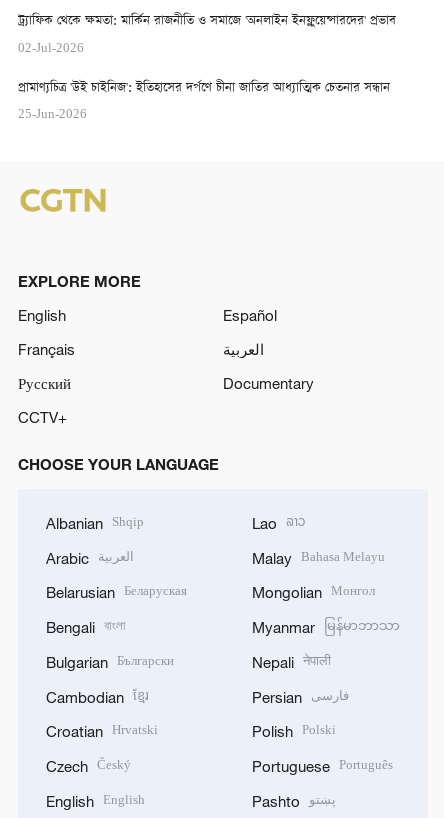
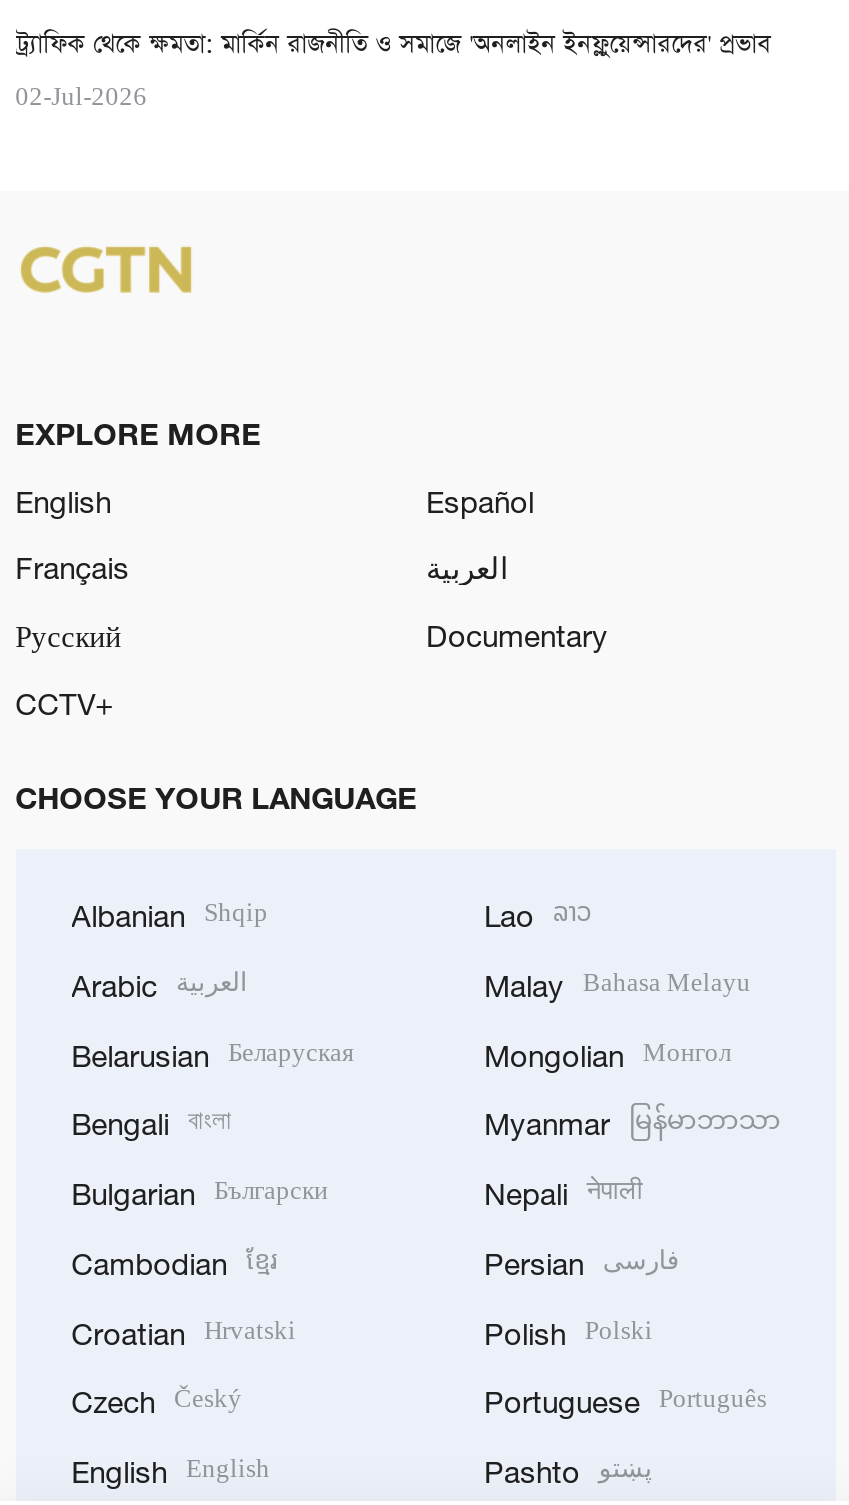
[18,78,390,124] প্রামাণ্যচিত্র 'উই চাইনিজ': ইতিহাসের দর্পণে চীনা জাতির আধ্যাত্মিক চেতনার সন্ধান | 25-Jun-2026 -> none

